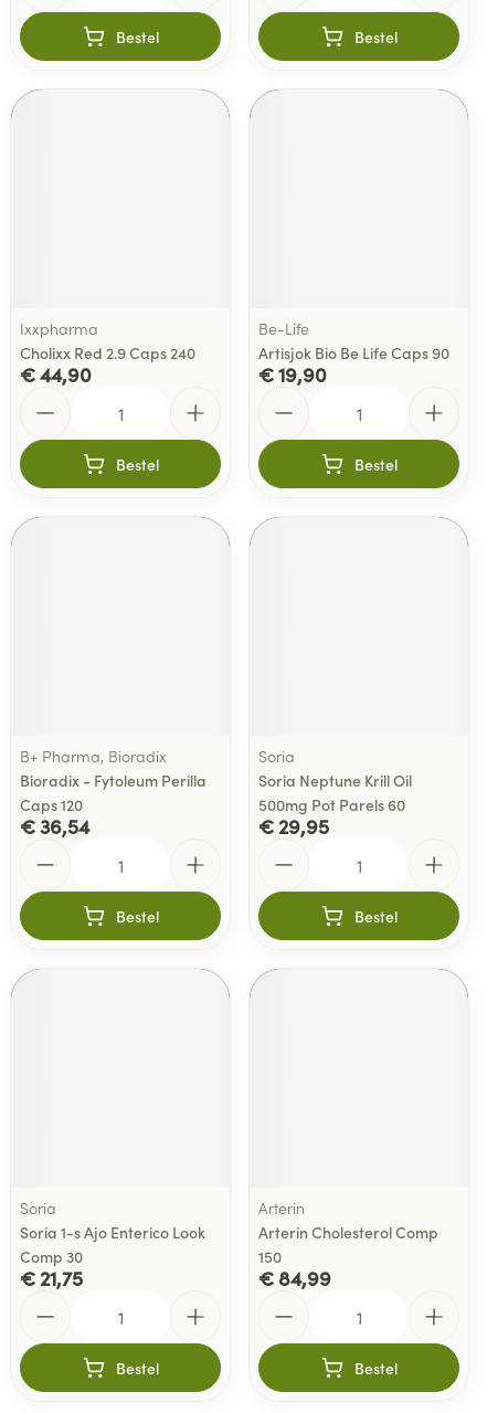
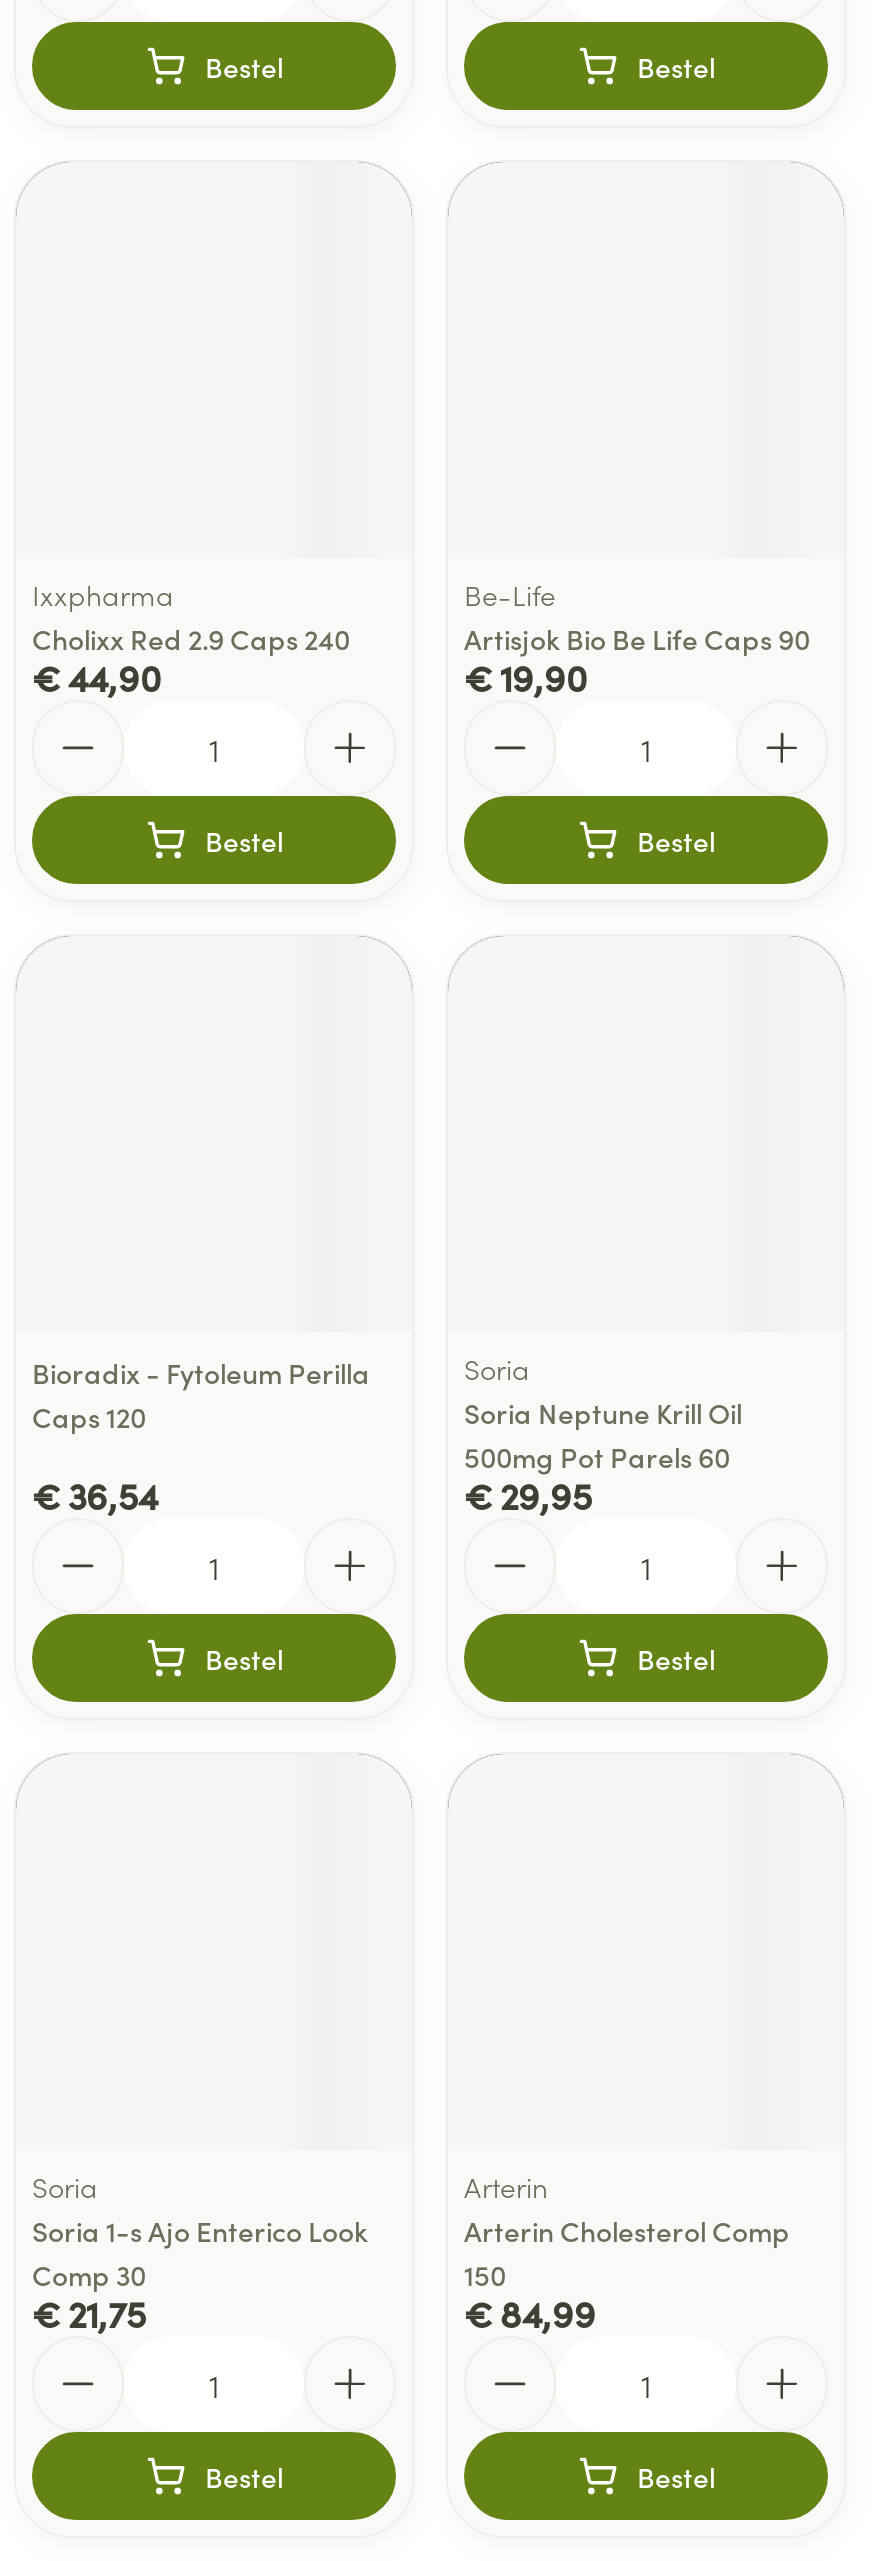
[20,745,167,767] B+ Pharma, Bioradix -> none
moved [20,769,207,815] -> [32,1352,370,1436]: Bioradix - Fytoleum Perilla | Caps 120

